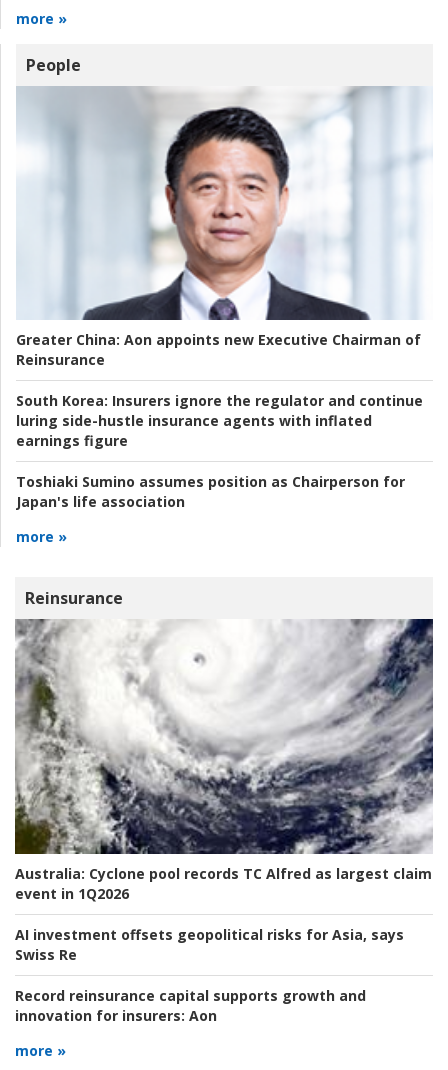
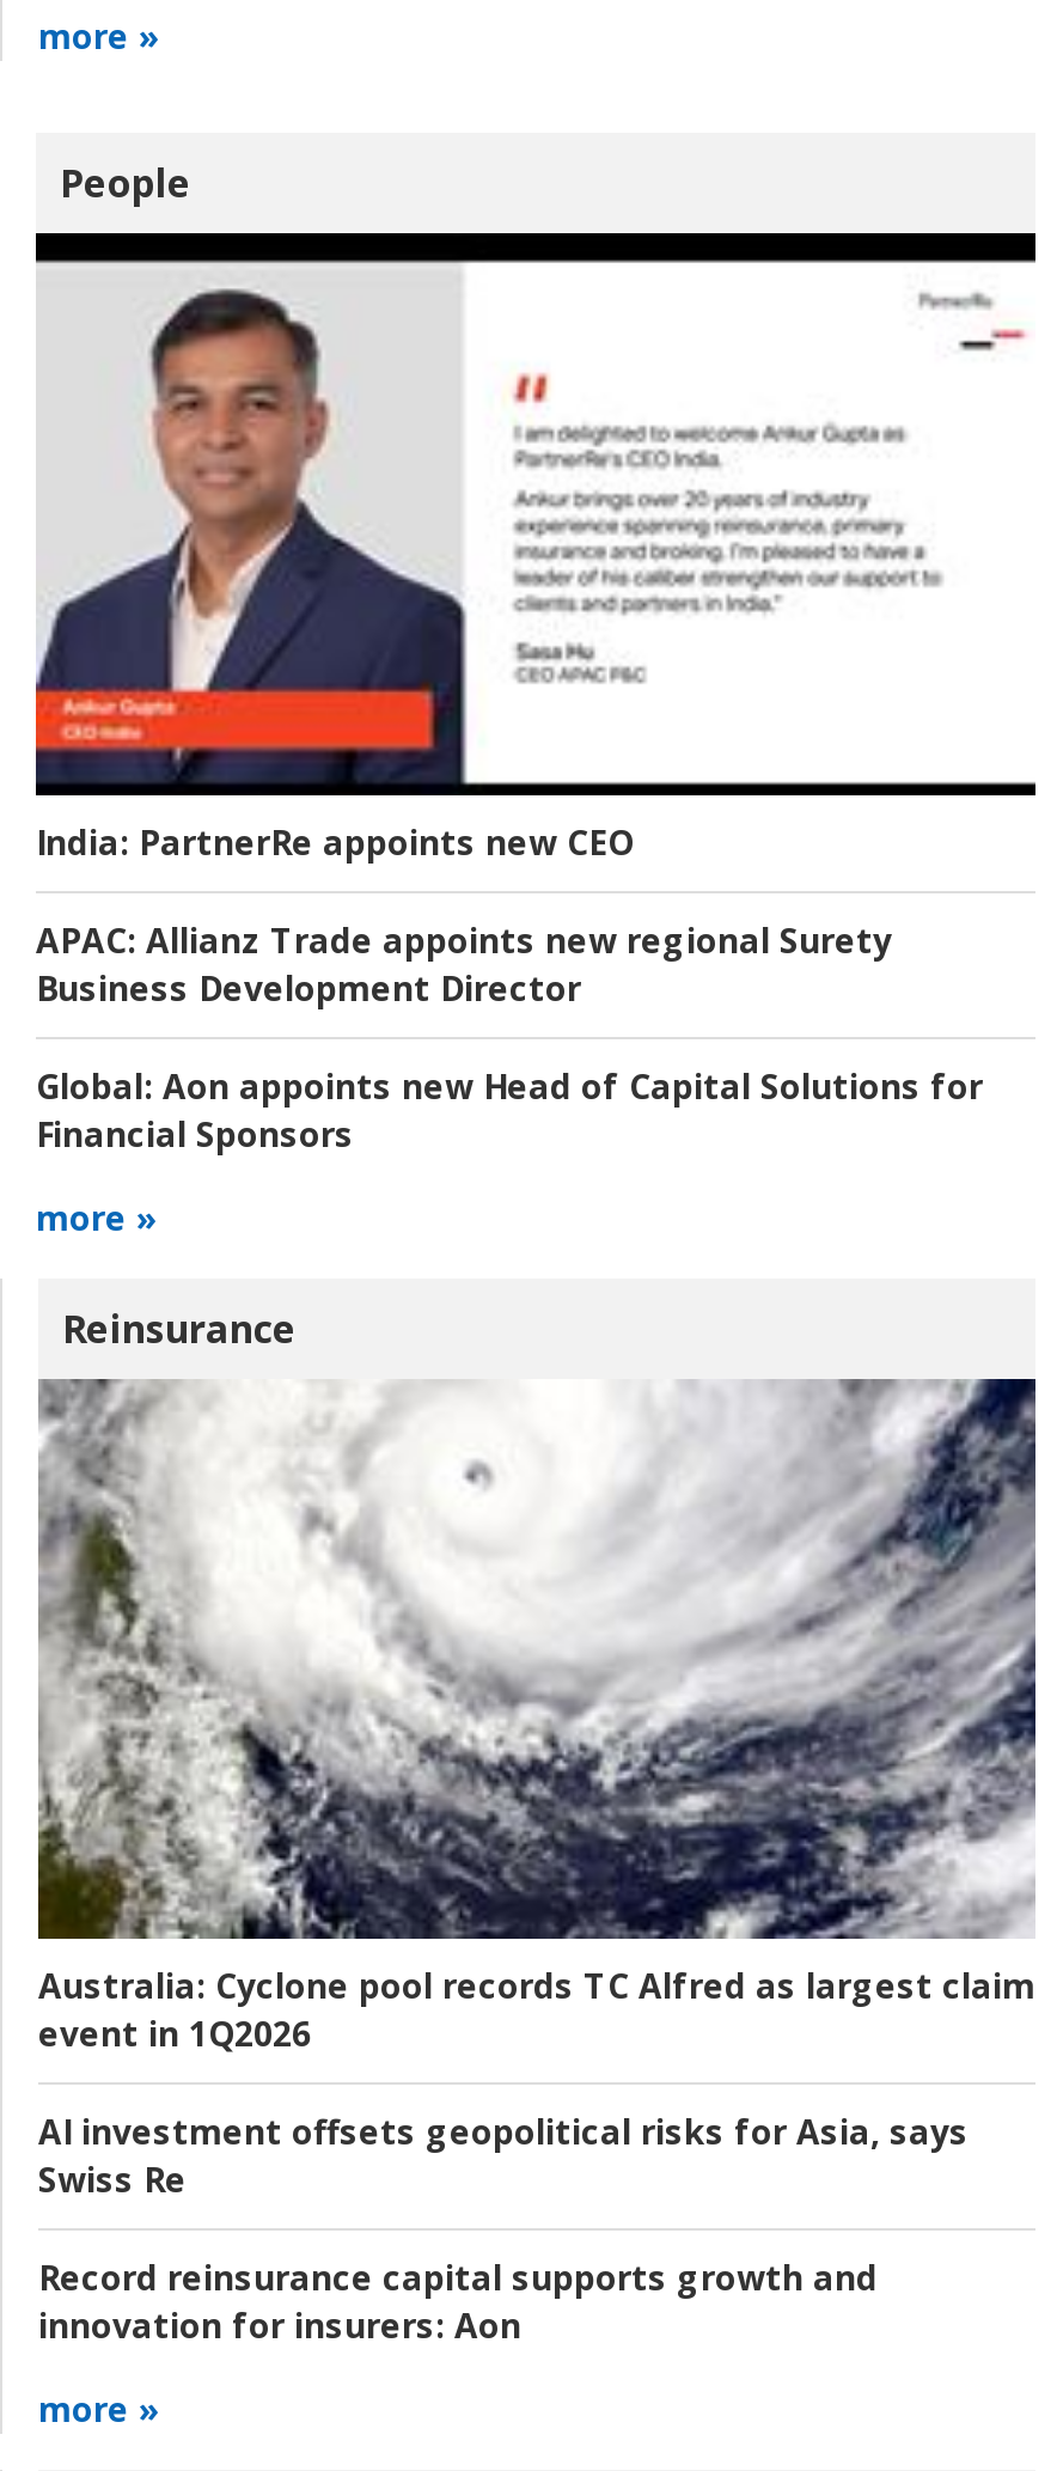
[15,86,427,321] [image] -> [33,230,1038,708] [image]
[16,330,421,369] Greater China: Aon appoints new Executive Chairman of | Reinsurance -> [36,820,634,865] India: PartnerRe appoints new CEO
[16,391,423,450] South Korea: Insurers ignore the regulator and continue | luring side-hustle insurance agents with inflated | earnings figure -> [36,918,892,1011] APAC: Allianz Trade appoints new regional Surety | Business Development Director
[16,472,405,511] Toshiaki Sumino assumes position as Chairperson for | Japan's life association -> [36,1064,983,1157] Global: Aon appoints new Head of Capital Solutions for | Financial Sponsors

